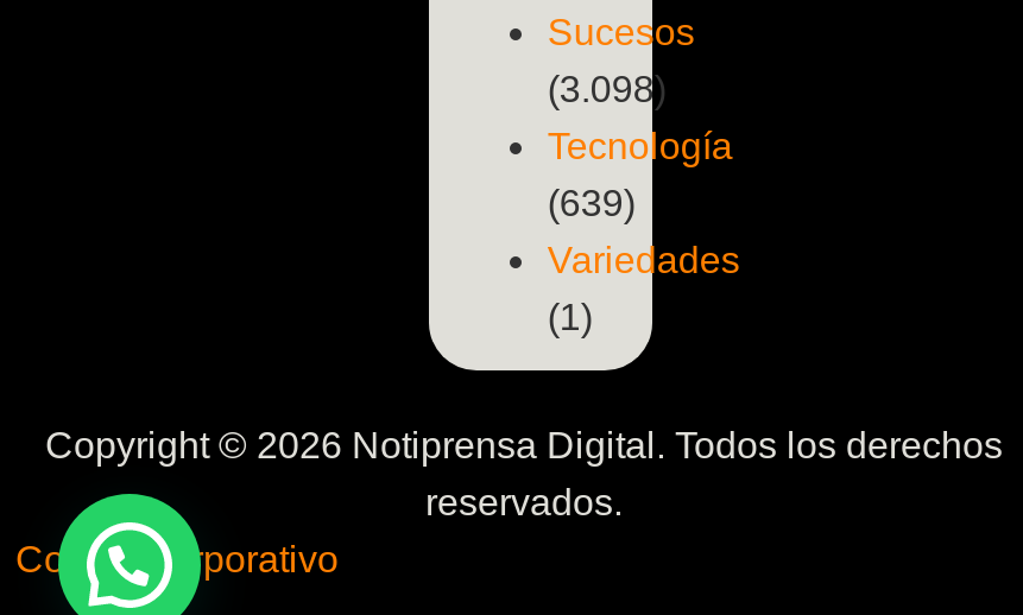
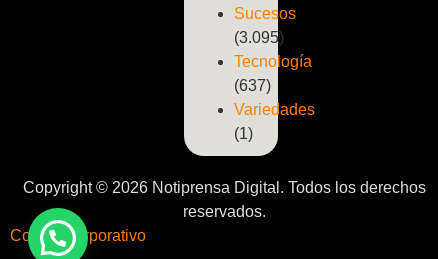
[548,68,666,108] (3.098) -> [234,29,284,46] (3.095)
[548,182,635,222] (639) -> [234,77,271,94] (637)

